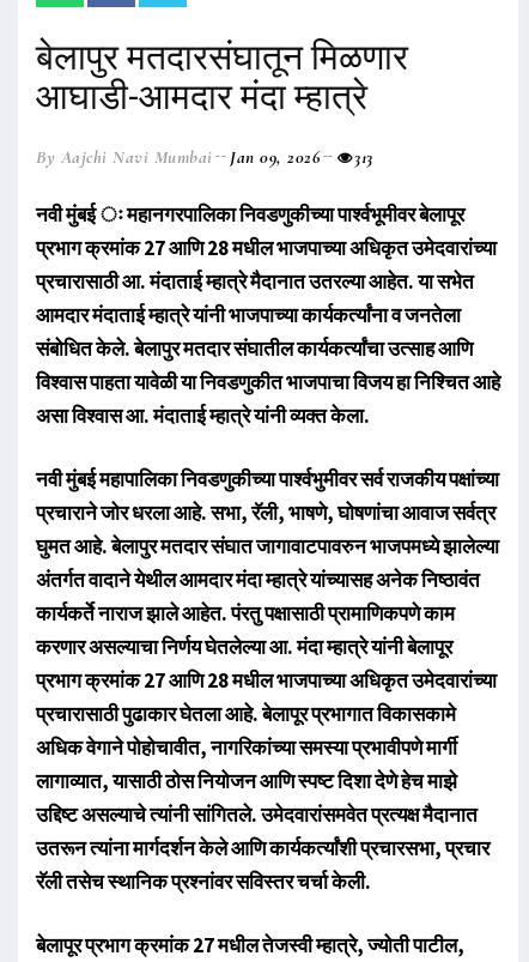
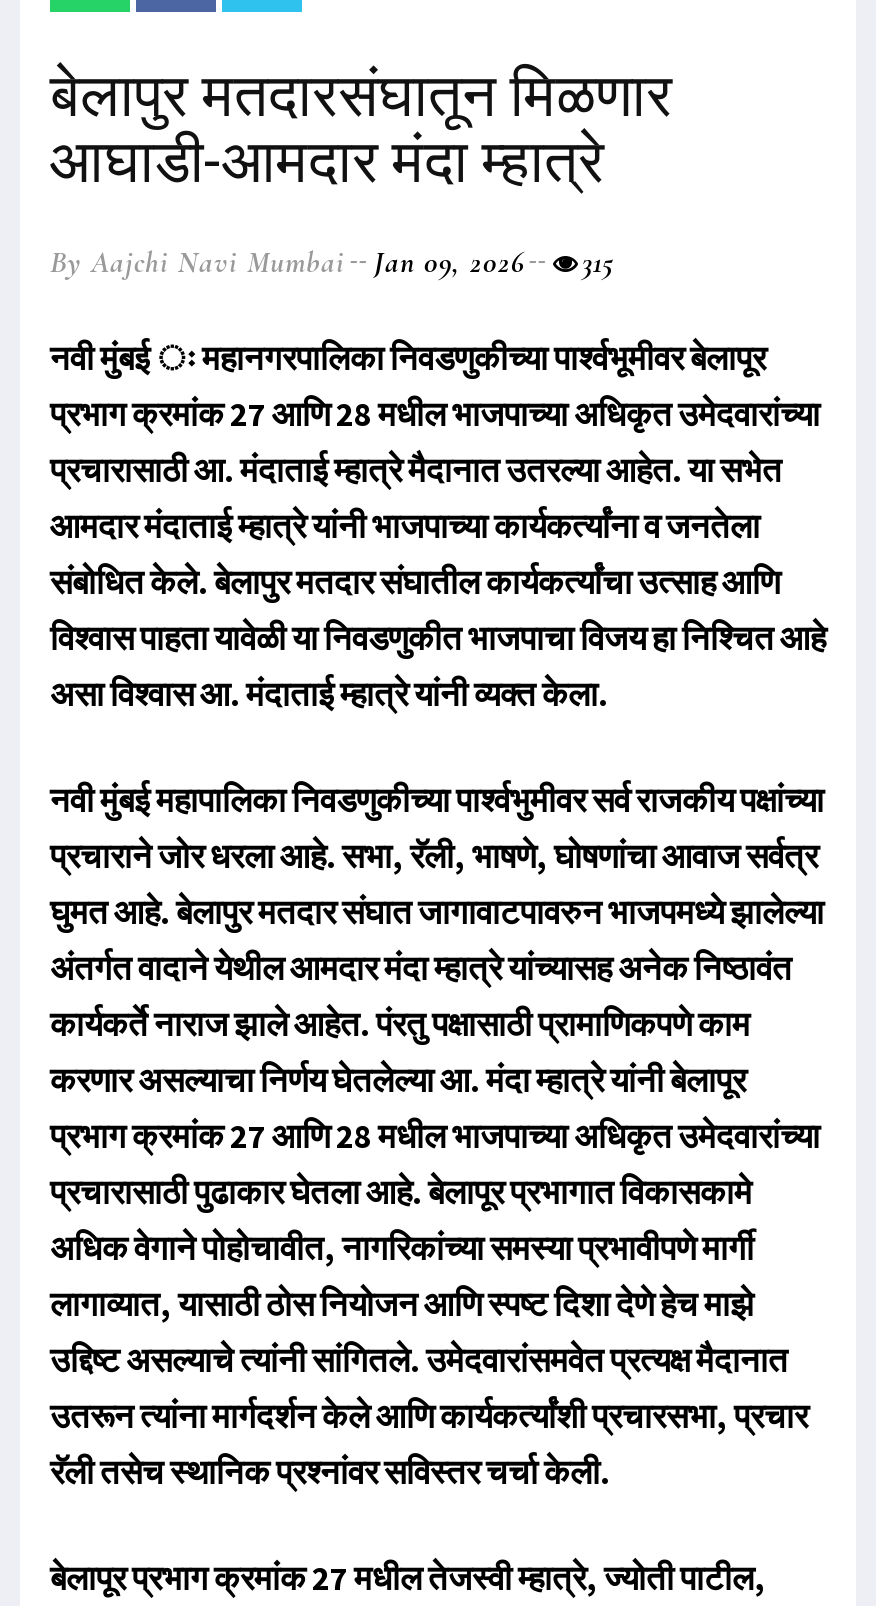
[36,146,373,167] By Aajchi Navi Mumbai Jan 09, 2026 313 -> [50,243,615,279] By Aajchi Navi Mumbai Jan 09, 2026 315

